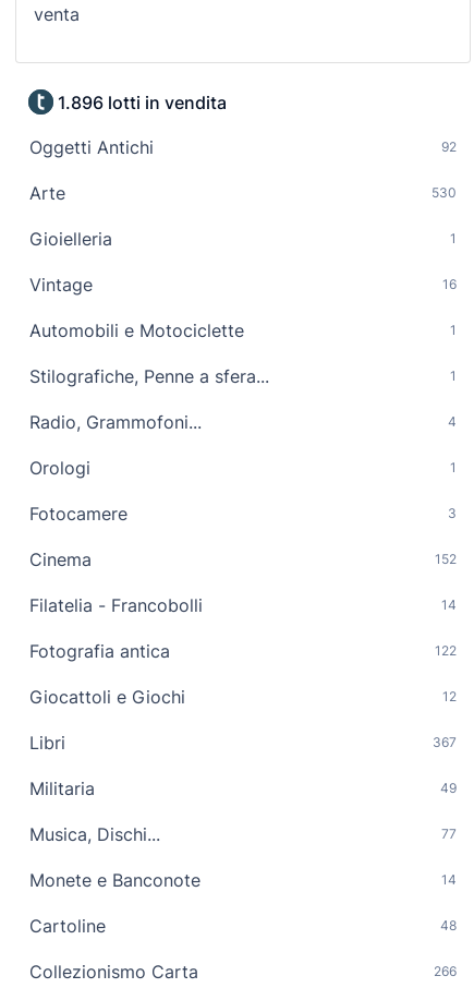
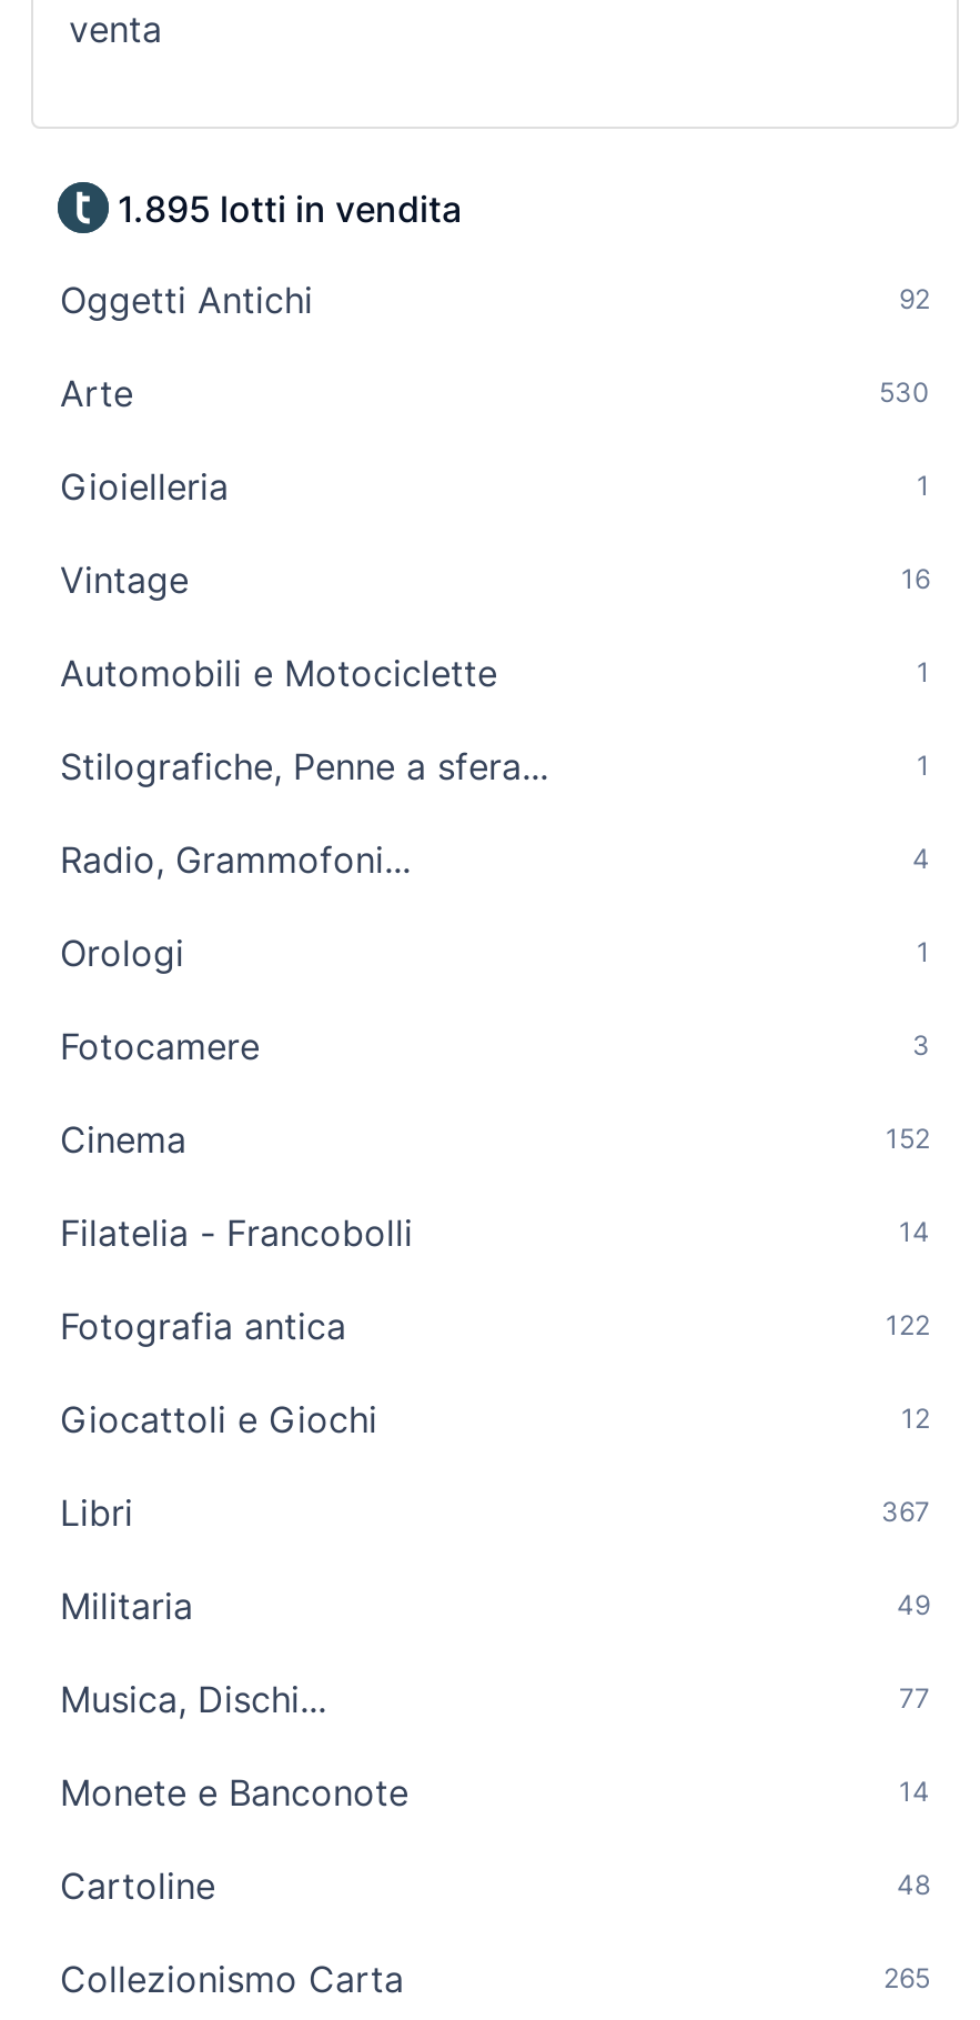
[58,92,227,113] 1.896 lotti in vendita -> [118,187,462,231] 1.895 lotti in vendita
[434,963,457,979] 266 -> [883,1961,930,1994] 265

